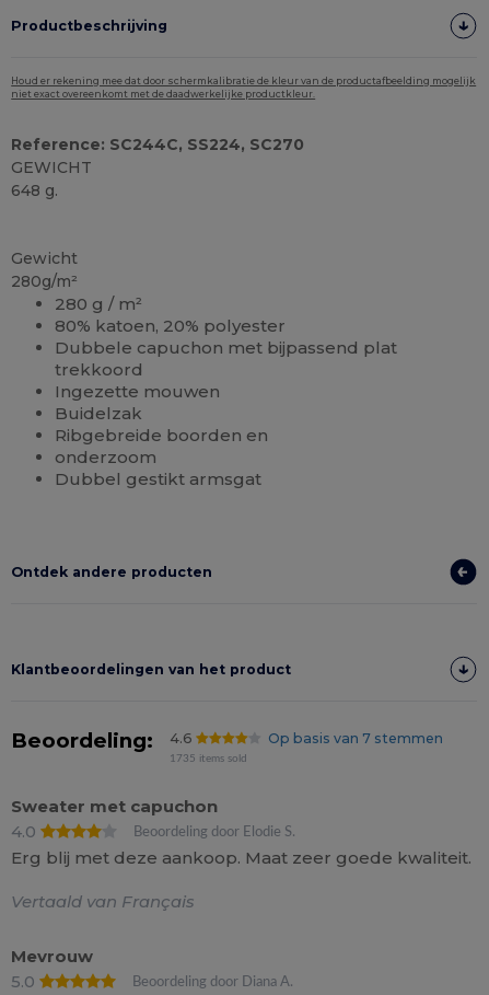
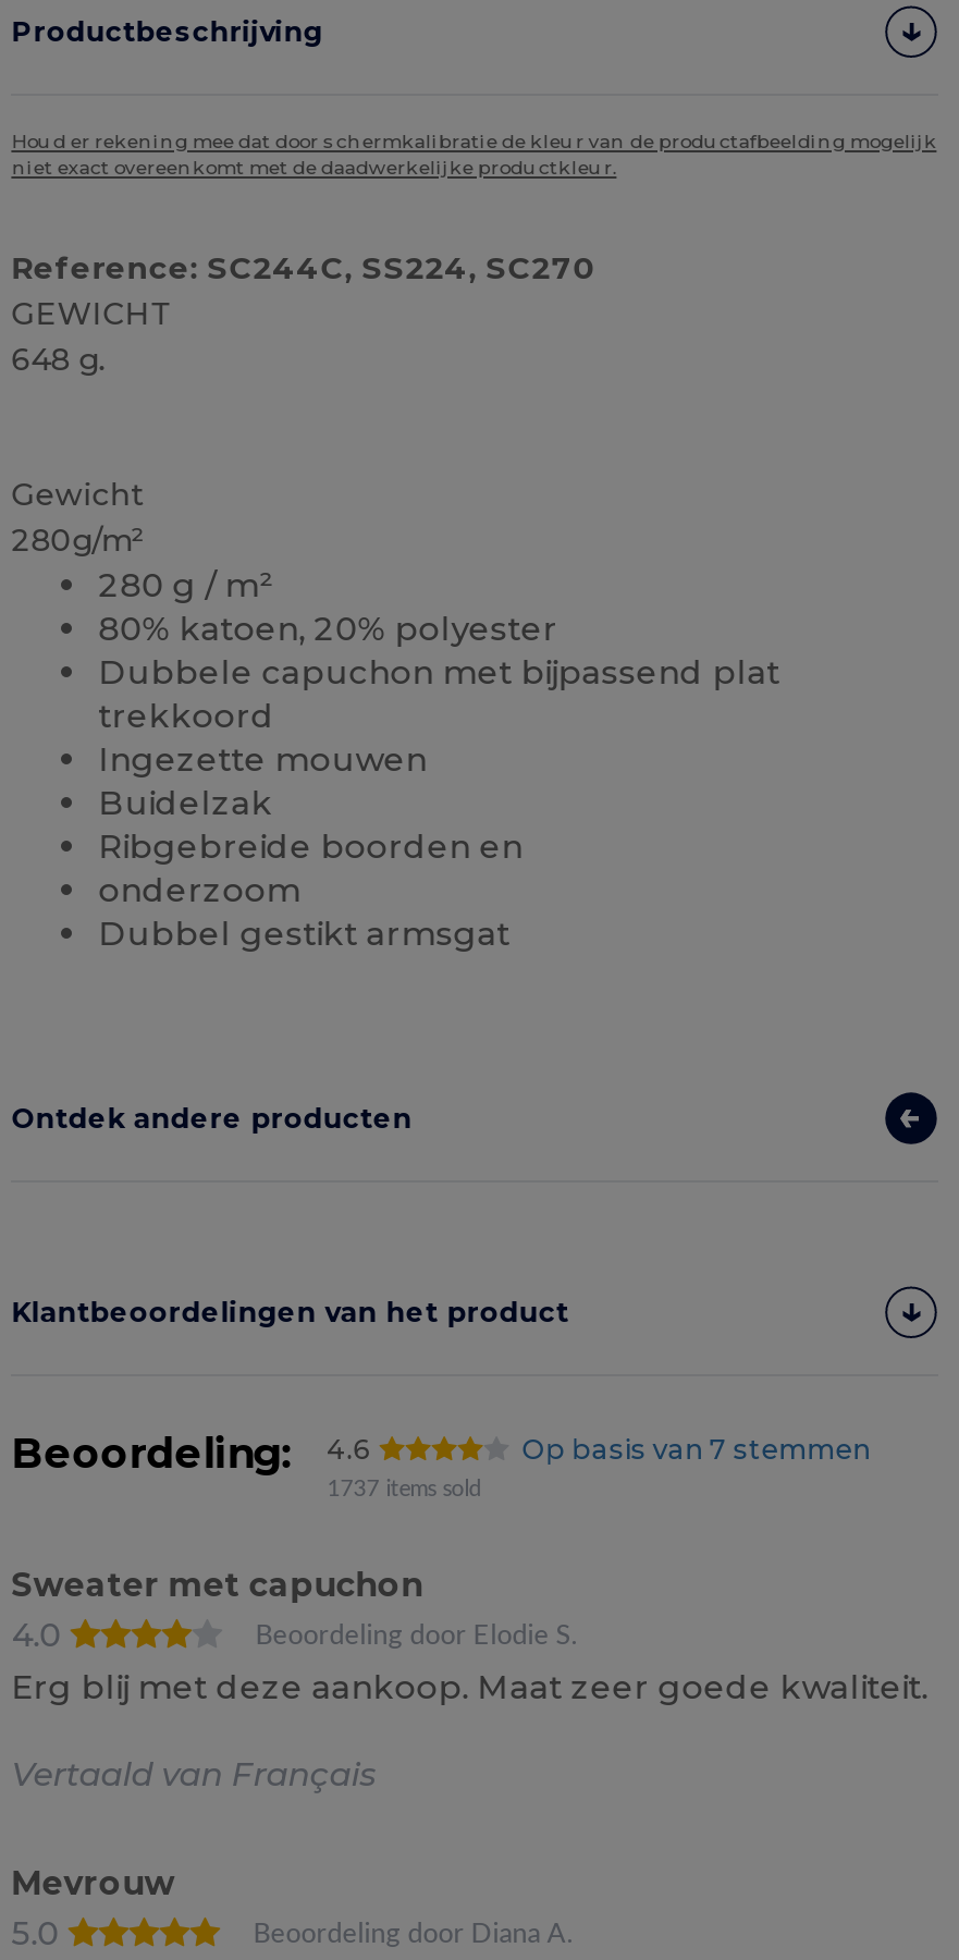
[170,753,247,764] 1735 items sold -> [327,1478,482,1500] 1737 items sold

